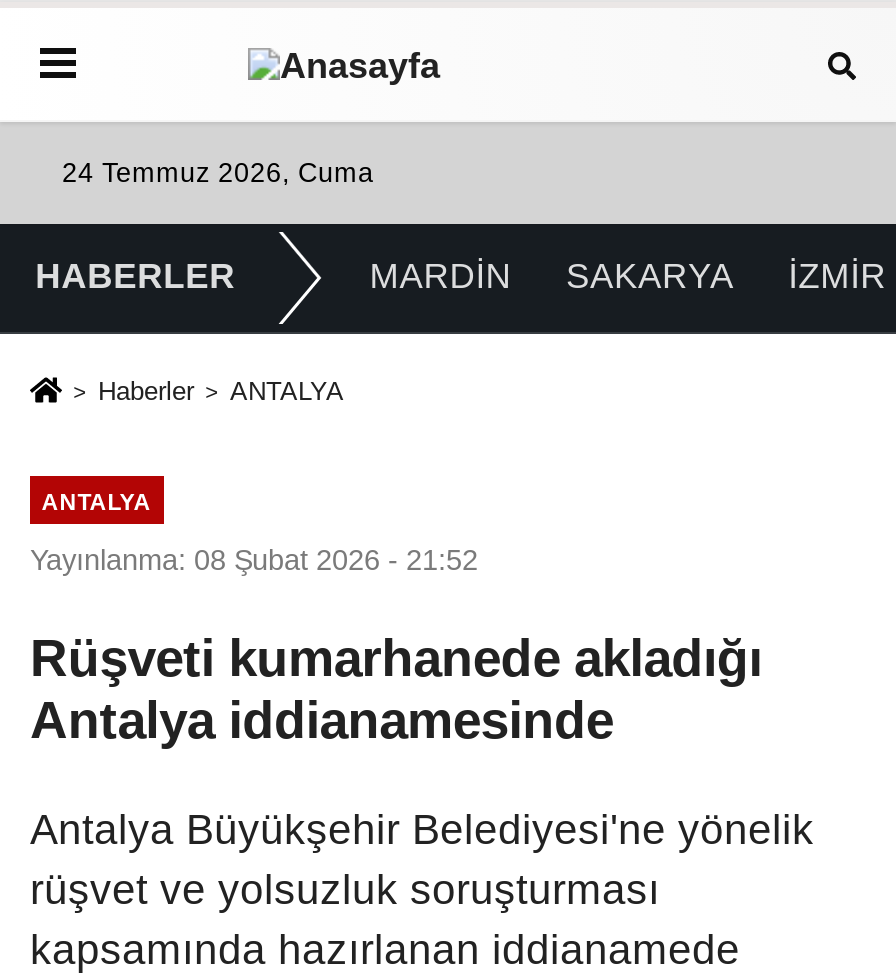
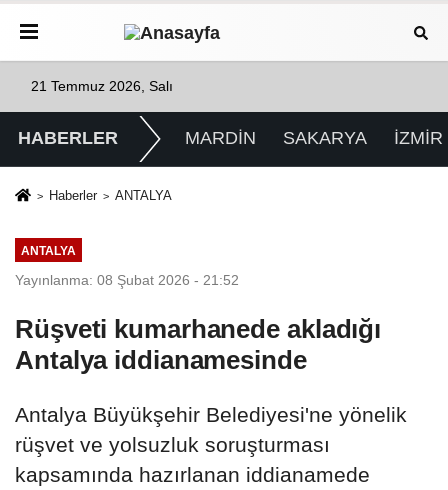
[62,158,374,188] 24 Temmuz 2026, Cuma -> [31,79,173,94] 21 Temmuz 2026, Salı

